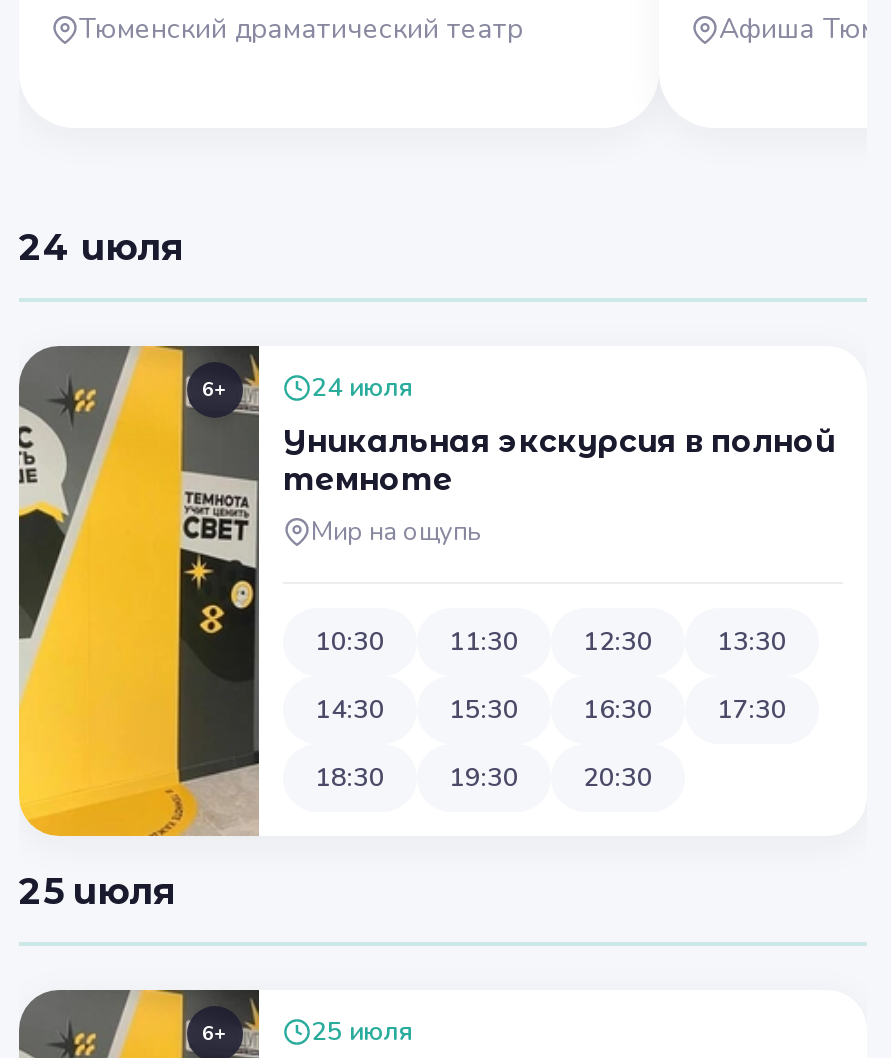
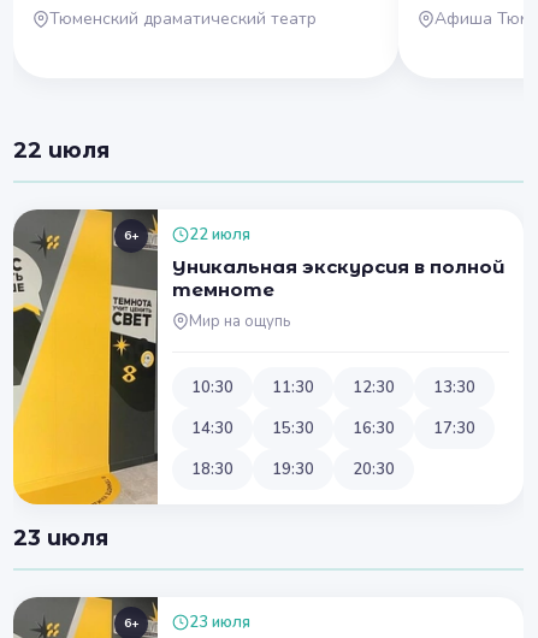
[19,226,183,270] 24 июля -> [13,137,110,164] 22 июля
[311,370,413,406] 24 июля -> [189,224,250,246] 22 июля
[19,870,175,914] 25 июля -> [13,525,108,551] 23 июля
[311,1014,413,1050] 25 июля -> [189,612,250,633] 23 июля

